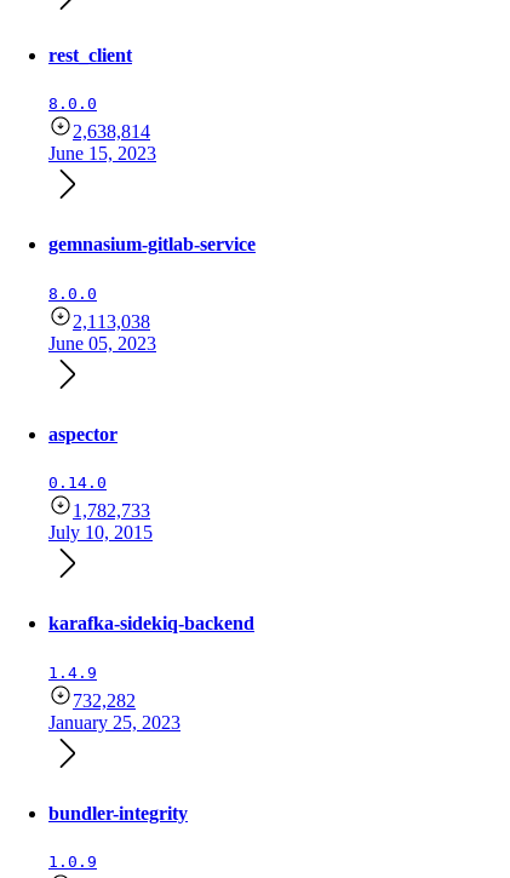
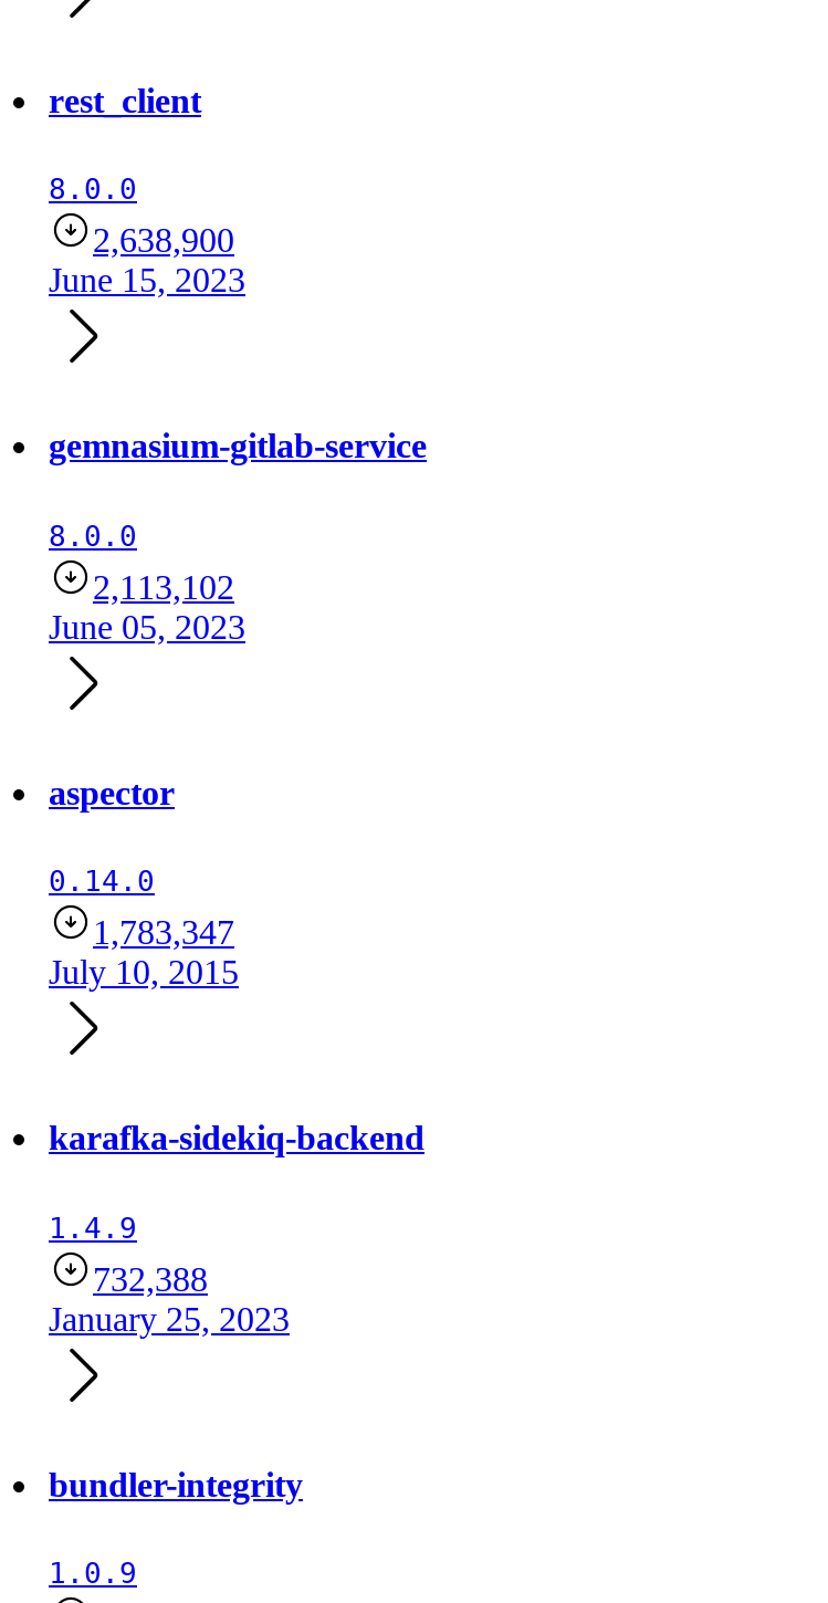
[73,121,150,142] 2,638,814 -> [93,221,234,259] 2,638,900
[73,311,150,331] 2,113,038 -> [93,567,234,605] 2,113,102
[73,500,150,521] 1,782,733 -> [93,913,234,951] 1,783,347
[73,690,136,711] 732,282 -> [93,1260,208,1297] 732,388

